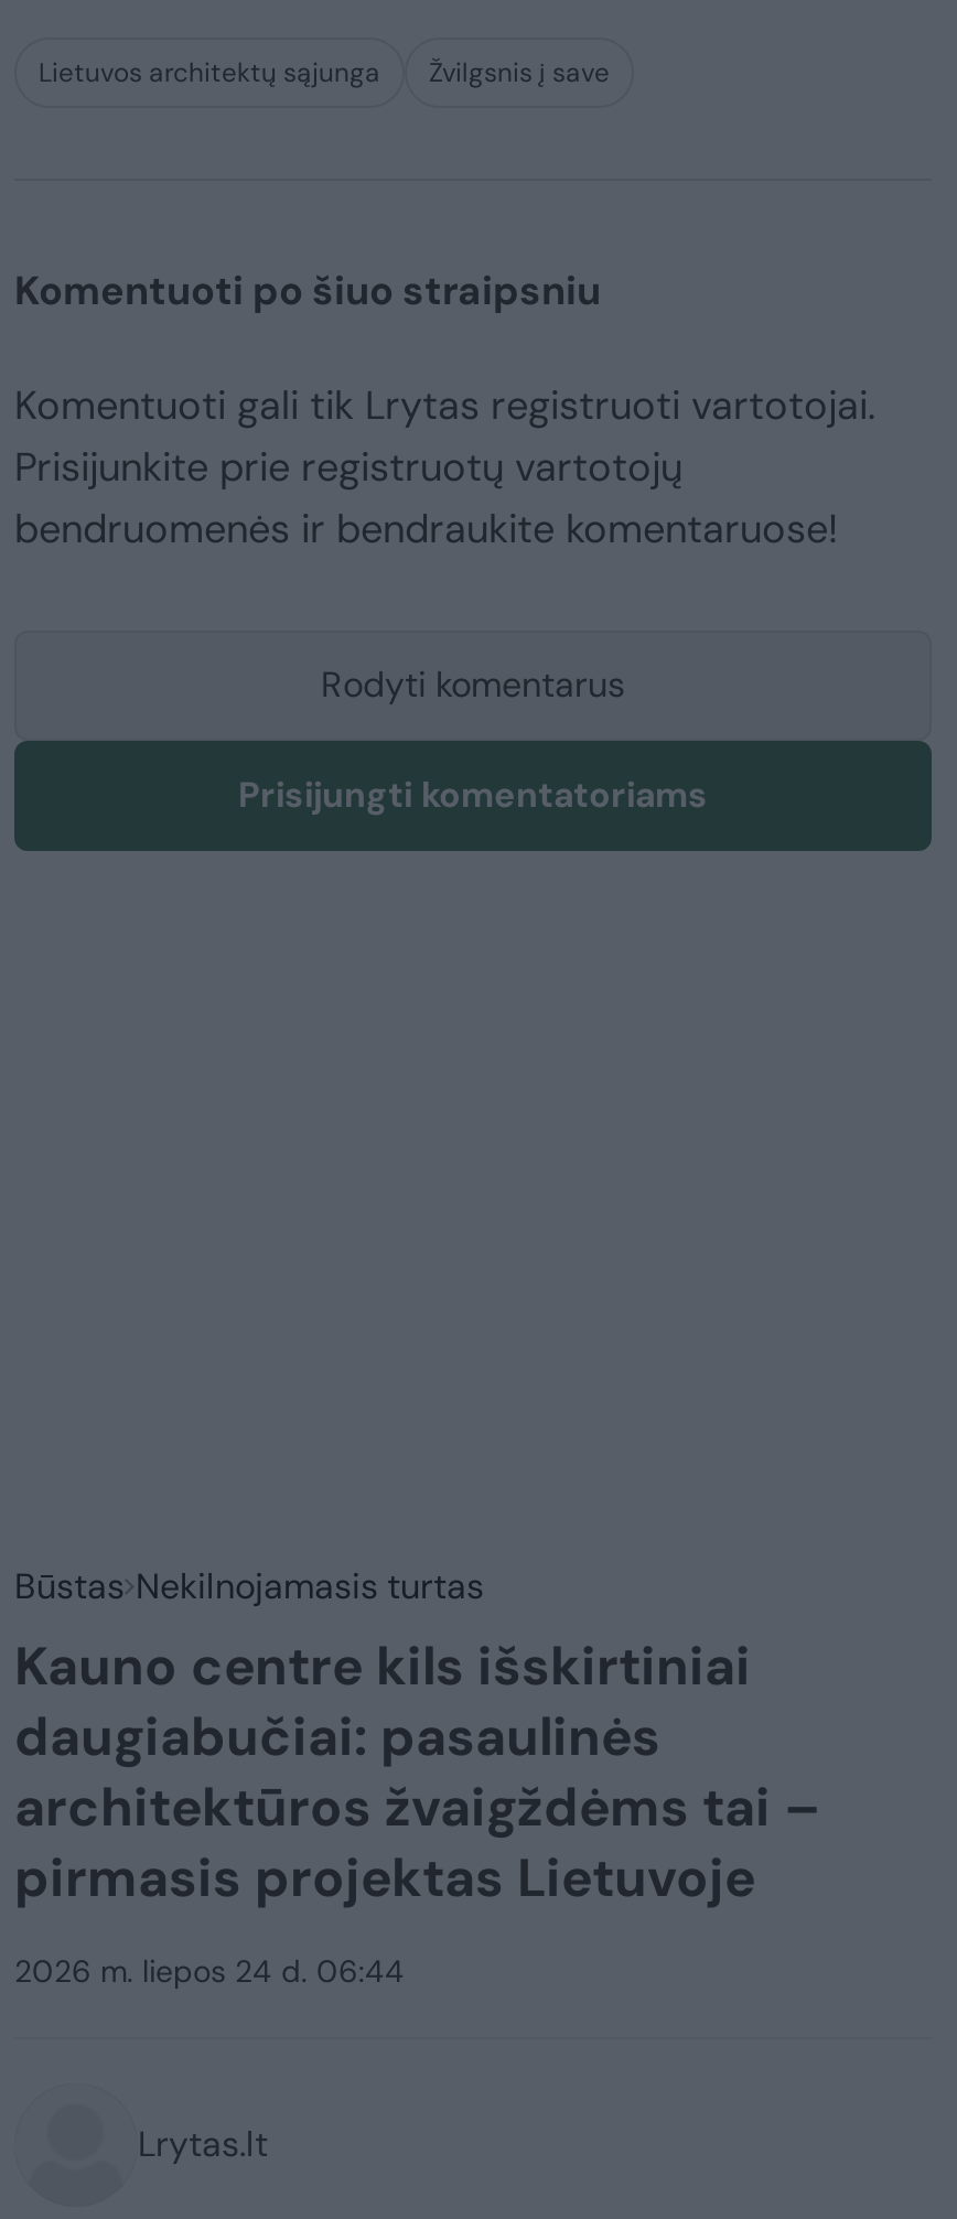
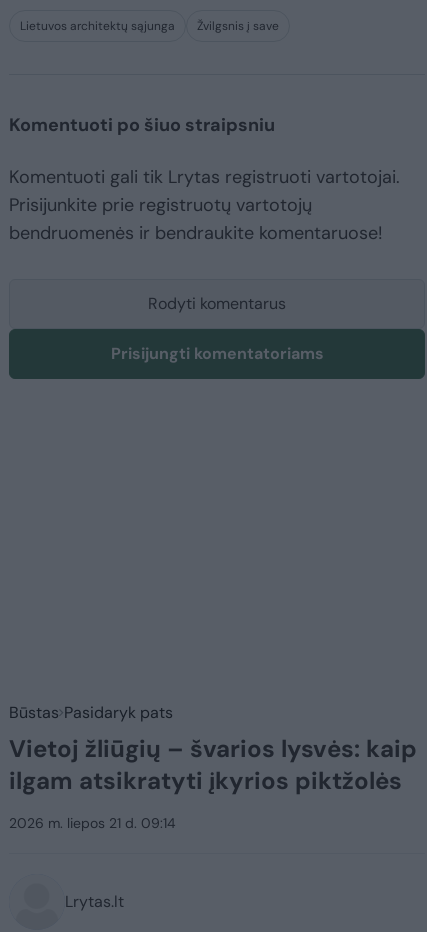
[14,1562,821,1911] Būstas Nekilnojamasis turtas | Kauno centre kils išskirtiniai | daugiabučiai: pasaulinės | architektūros žvaigždėms tai – | pirmasis projektas Lietuvoje -> [9,702,417,796] Būstas Pasidaryk pats | Vietoj žliūgių – švarios lysvės: kaip | ilgam atsikratyti įkyrios piktžolės
[14,1950,405,1990] 2026 m. liepos 24 d. 06:44 -> [9,814,176,832] 2026 m. liepos 21 d. 09:14

